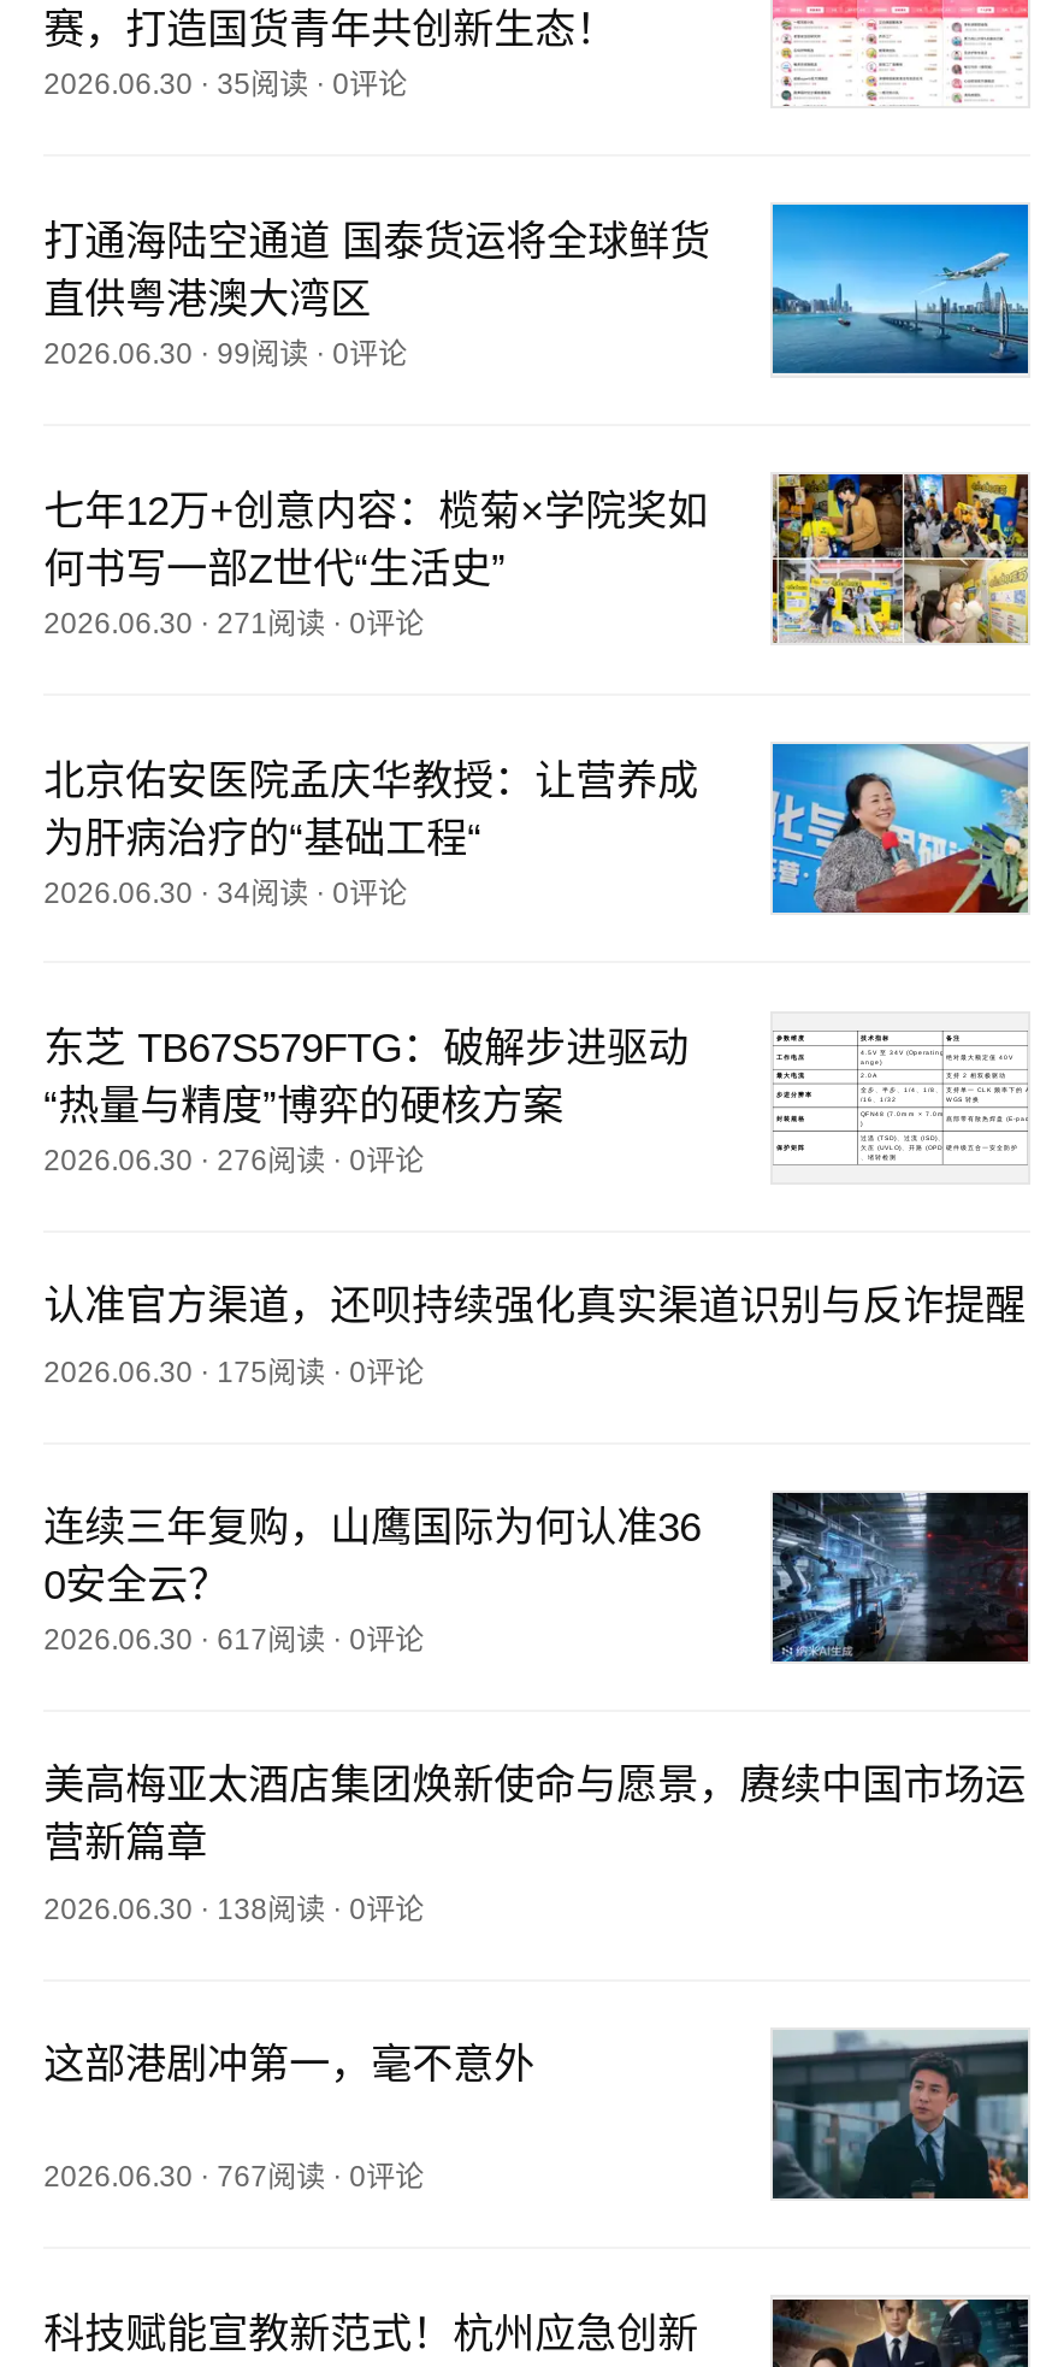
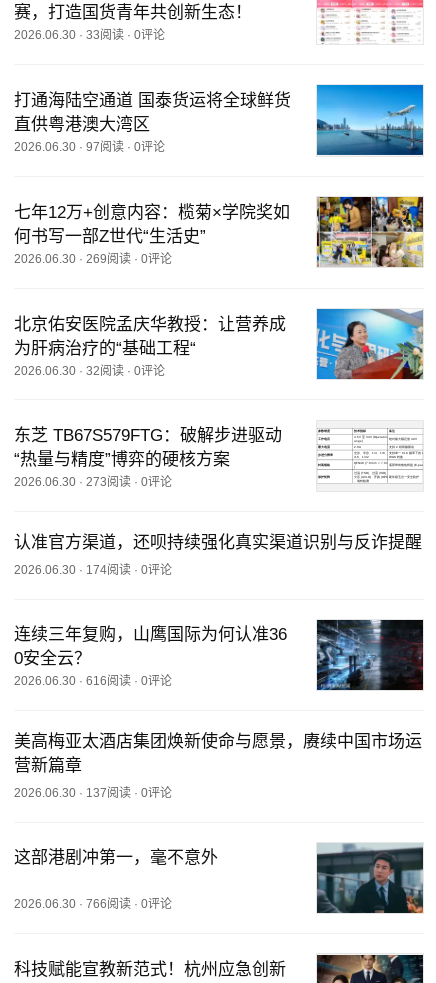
[44,68,407,102] 2026.06.30 · 35阅读· 0评论 -> [14,28,165,42] 2026.06.30 · 33阅读· 0评论
[44,337,407,371] 2026.06.30 · 99阅读· 0评论 -> [14,140,165,154] 2026.06.30 · 97阅读· 0评论
[44,606,424,640] 2026.06.30 · 271阅读· 0评论 -> [14,252,172,266] 2026.06.30 · 269阅读· 0评论
[44,876,407,909] 2026.06.30 · 34阅读· 0评论 -> [14,364,165,378] 2026.06.30 · 32阅读· 0评论
[44,1145,424,1178] 2026.06.30 · 276阅读· 0评论 -> [14,475,172,489] 2026.06.30 · 273阅读· 0评论
[44,1355,424,1388] 2026.06.30 · 175阅读· 0评论 -> [14,563,172,577] 2026.06.30 · 174阅读· 0评论
[44,1624,424,1658] 2026.06.30 · 617阅读· 0评论 -> [14,674,172,688] 2026.06.30 · 616阅读· 0评论
[44,1892,424,1926] 2026.06.30 · 138阅读· 0评论 -> [14,786,172,800] 2026.06.30 · 137阅读· 0评论
[44,2161,424,2195] 2026.06.30 · 767阅读· 0评论 -> [14,897,172,911] 2026.06.30 · 766阅读· 0评论

